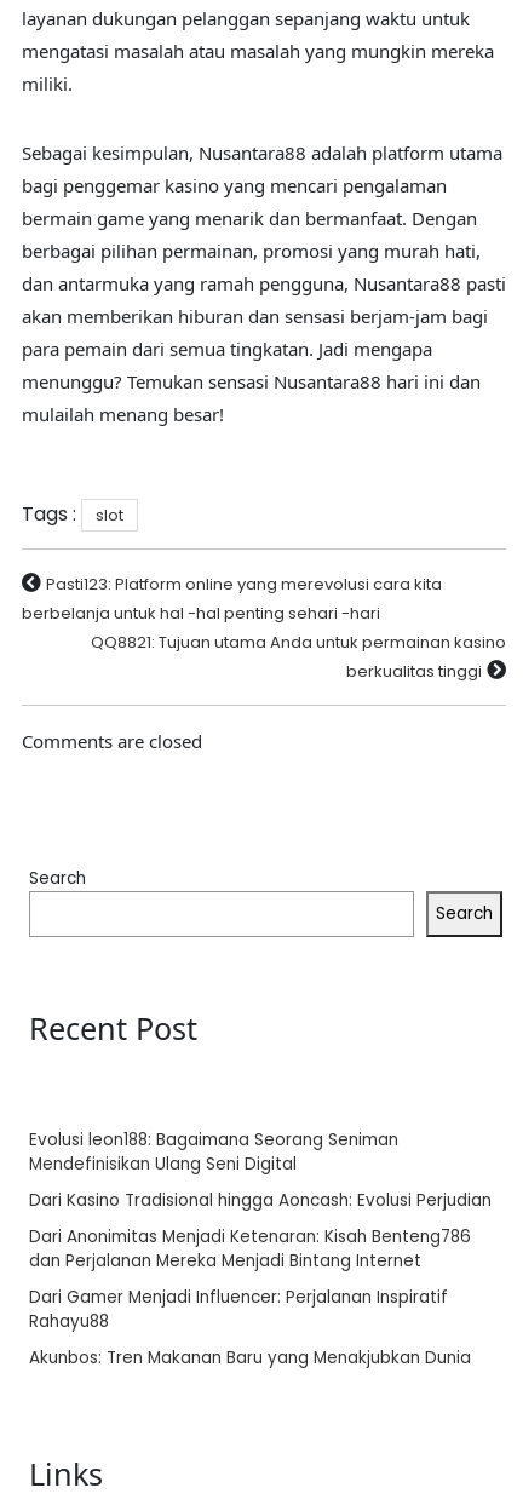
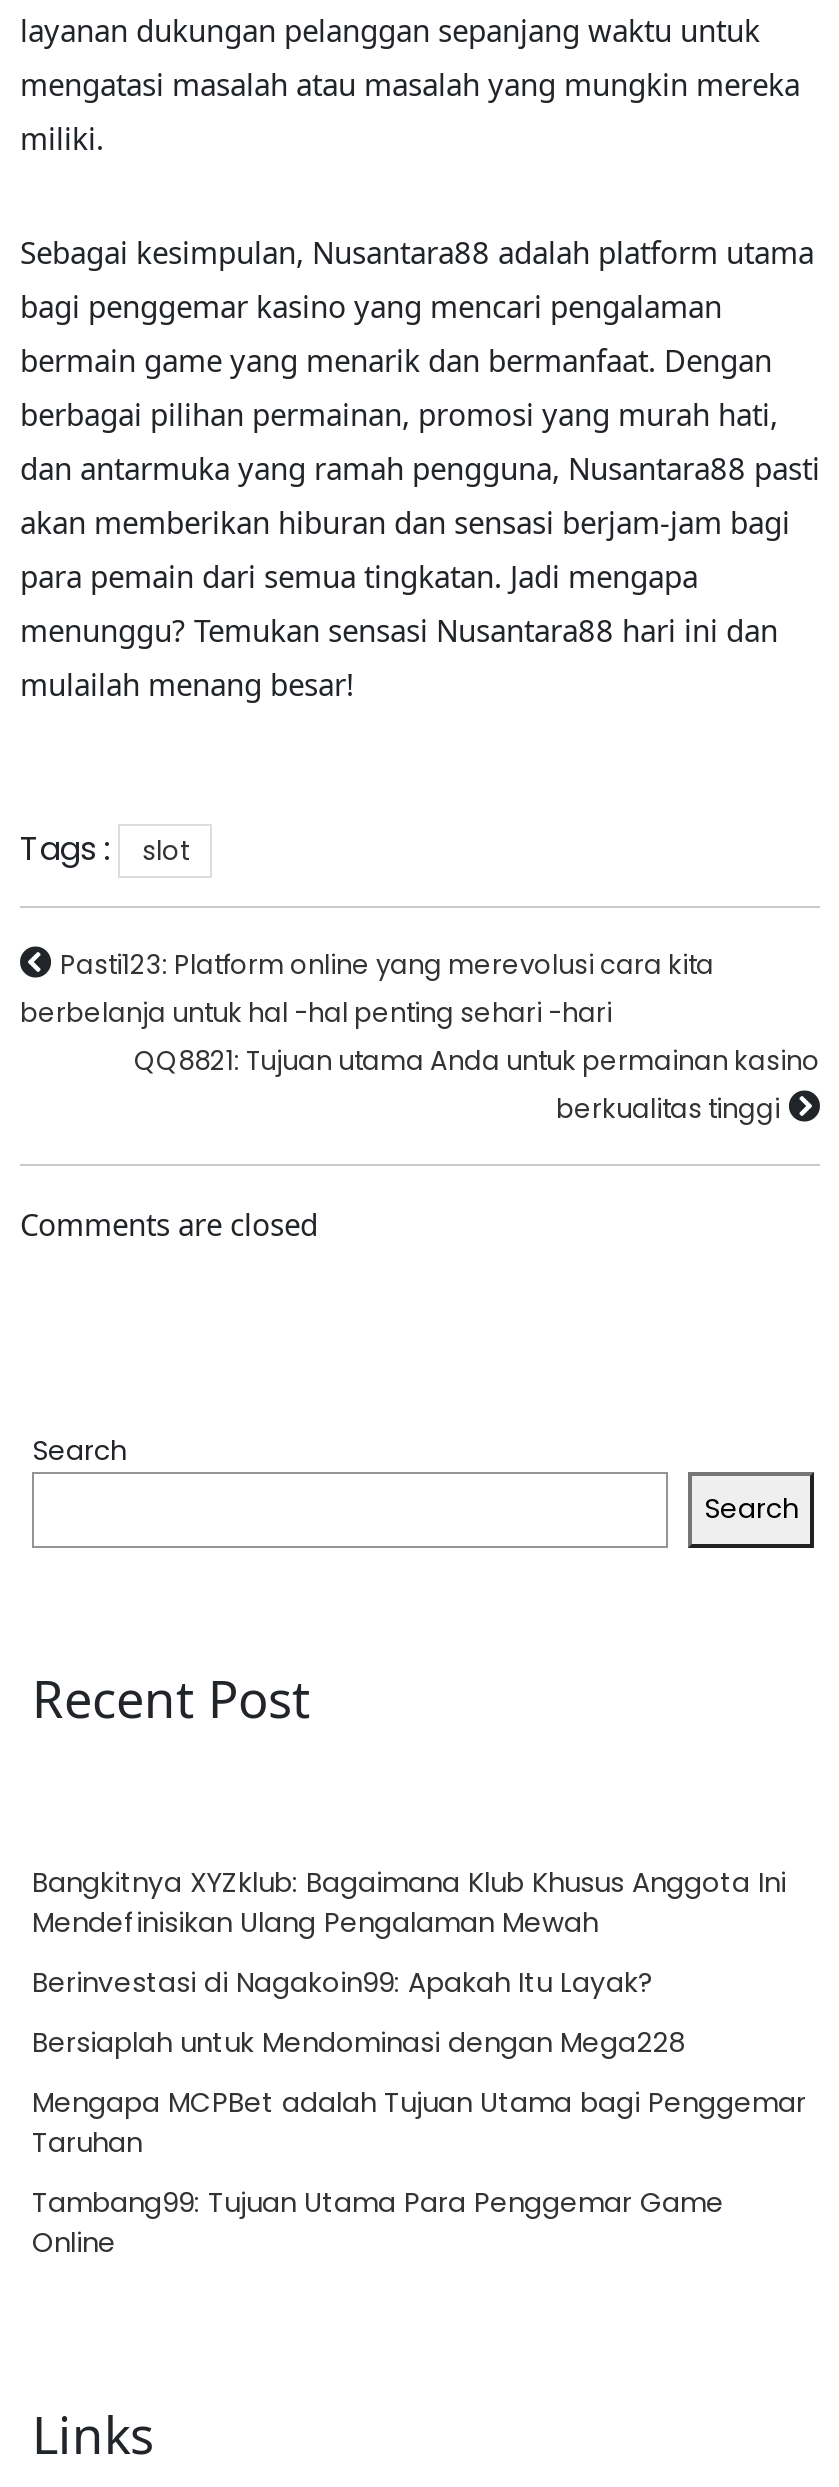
[29,1129,398,1176] Evolusi leon188: Bagaimana Seorang Seniman | Mendefinisikan Ulang Seni Digital -> [32,1864,786,1942] Bangkitnya XYZklub: Bagaimana Klub Khusus Anggota Ini | Mendefinisikan Ulang Pengalaman Mewah
[29,1189,492,1212] Dari Kasino Tradisional hingga Aoncash: Evolusi Perjudian -> [32,1964,654,2002] Berinvestasi di Nagakoin99: Apakah Itu Layak?
[29,1226,471,1273] Dari Anonimitas Menjadi Ketenaran: Kisah Benteng786 | dan Perjalanan Mereka Menjadi Bintang Internet -> [32,2024,684,2062] Bersiaplah untuk Mendominasi dengan Mega228
[29,1286,448,1333] Dari Gamer Menjadi Influencer: Perjalanan Inspiratif | Rahayu88 -> [32,2084,806,2162] Mengapa MCPBet adalah Tujuan Utama bagi Penggemar | Taruhan
[29,1347,471,1370] Akunbos: Tren Makanan Baru yang Menakjubkan Dunia -> [32,2184,724,2262] Tambang99: Tujuan Utama Para Penggemar Game | Online

